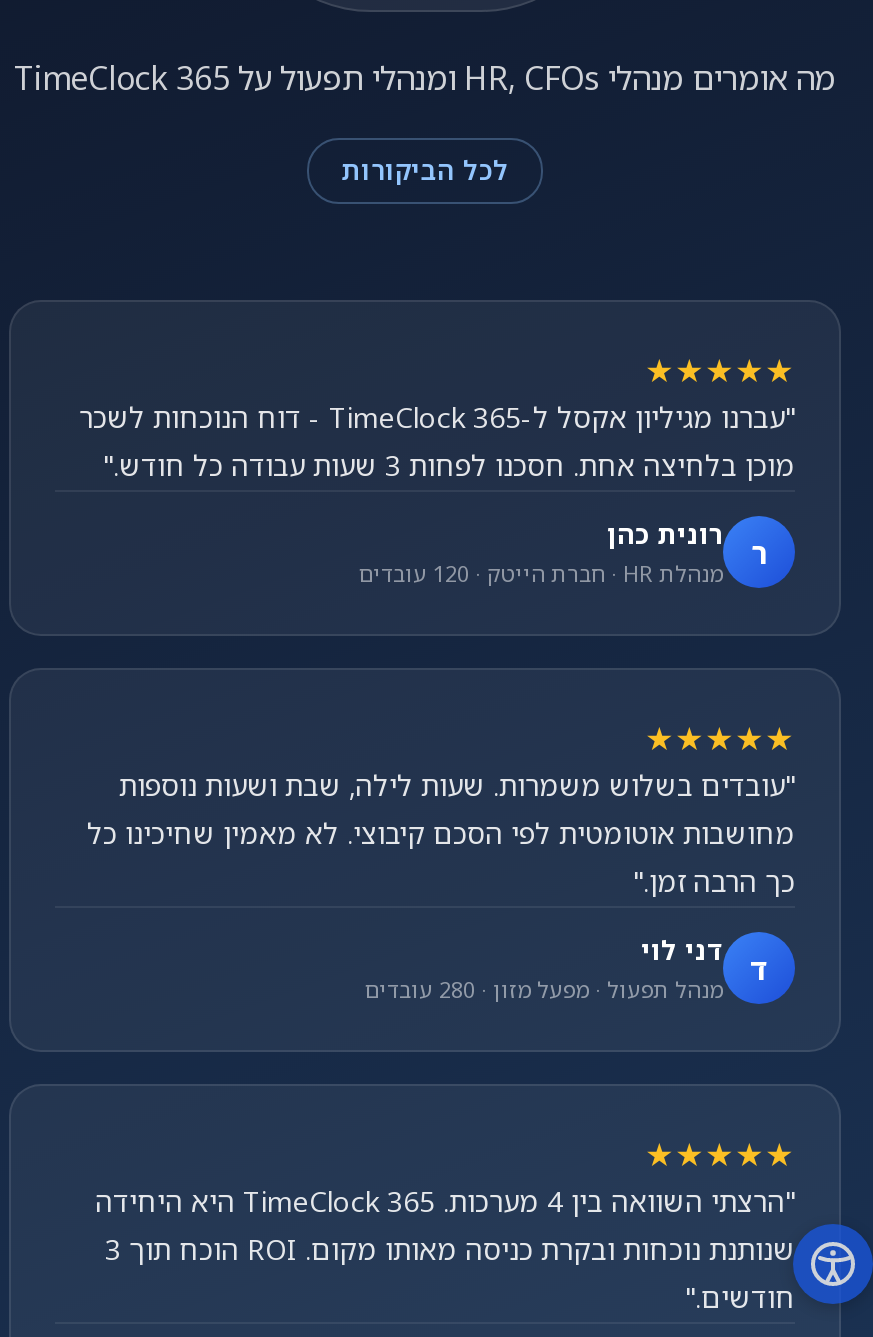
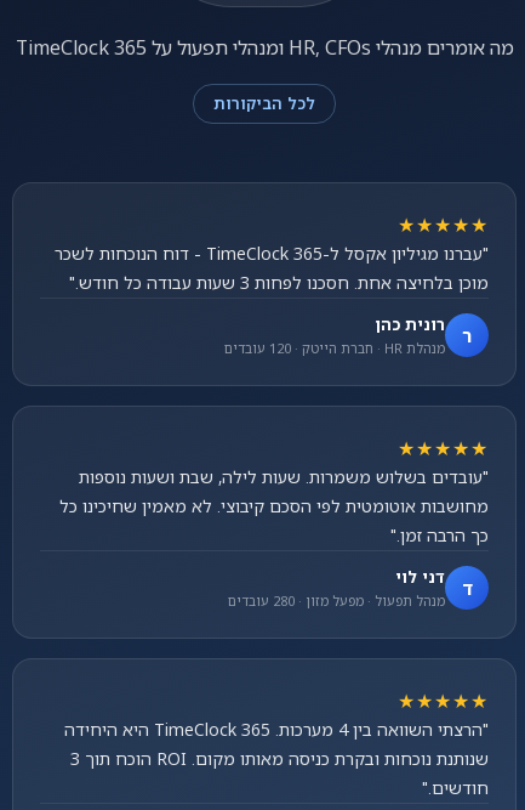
[791,1222,867,1306] [image] -> none

